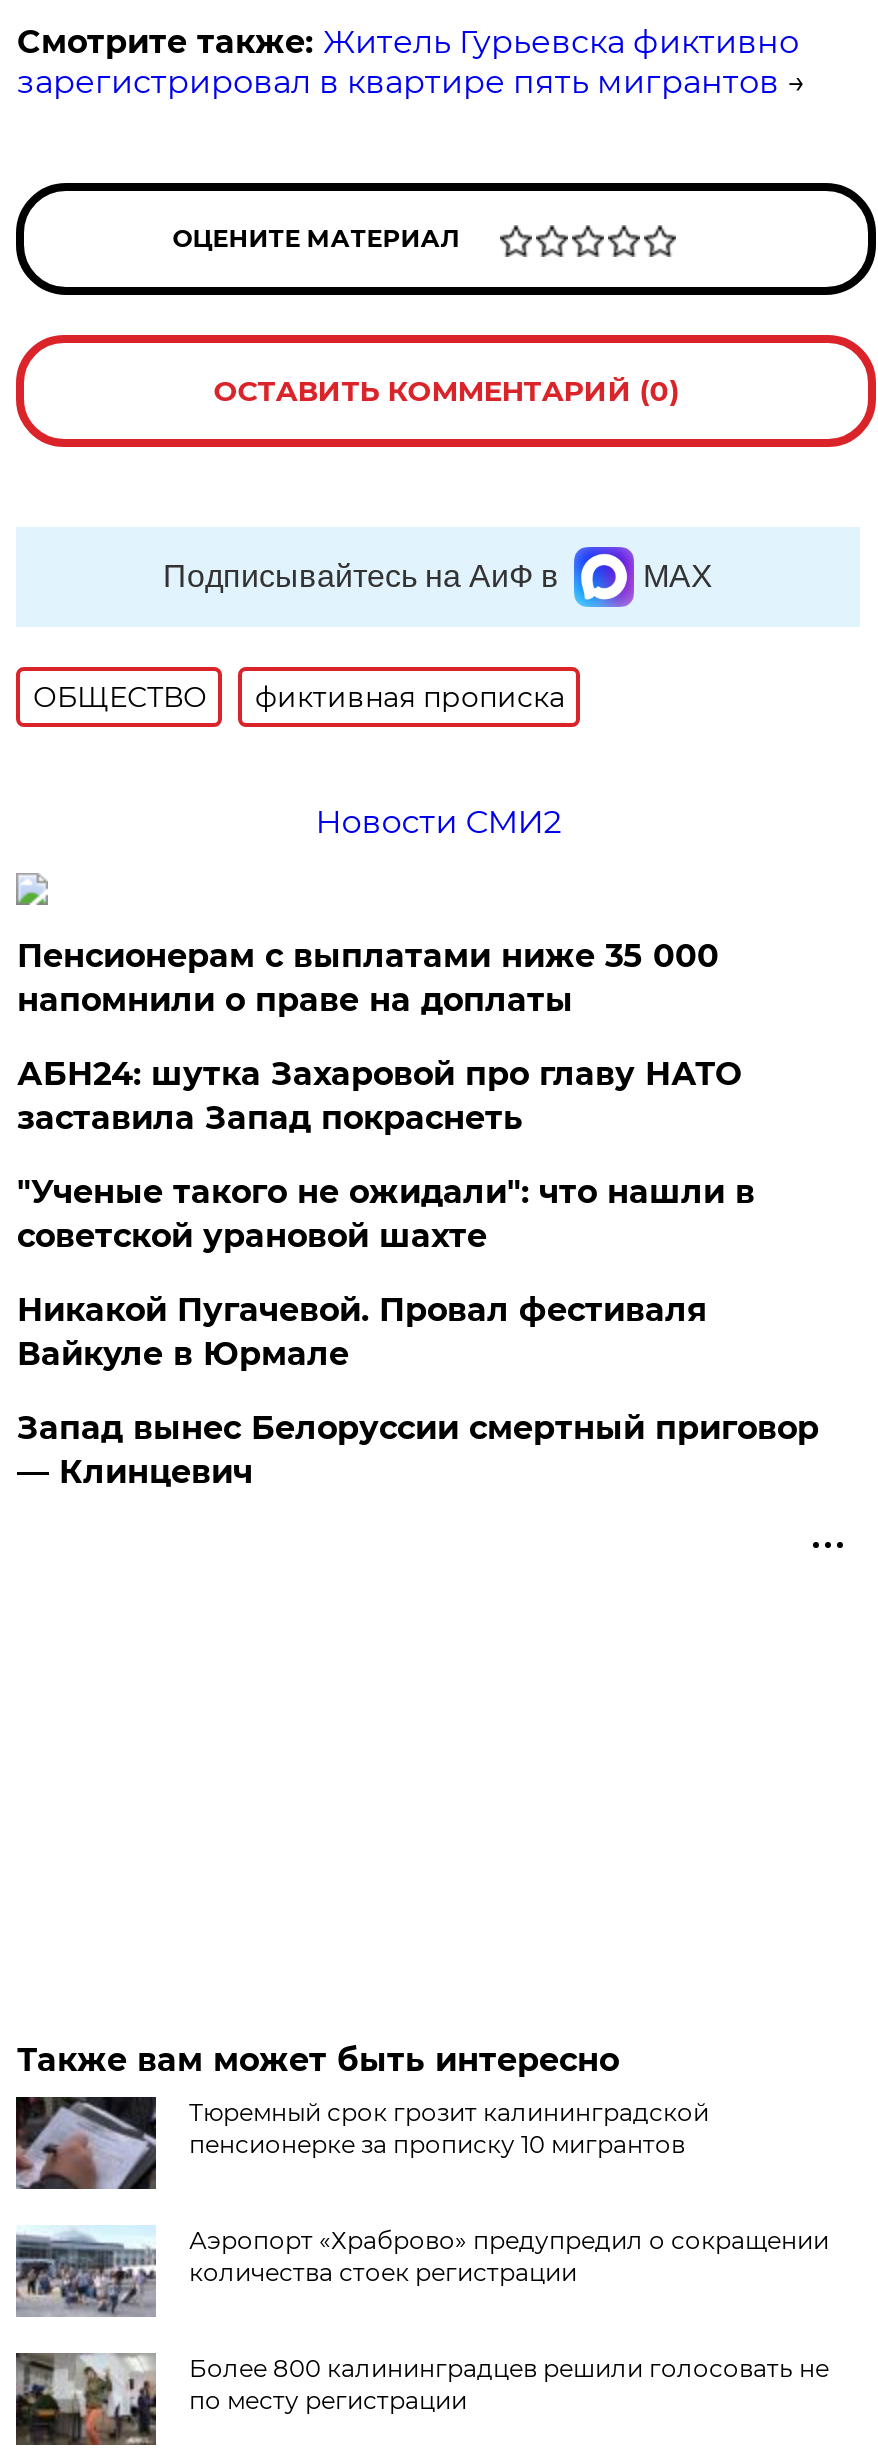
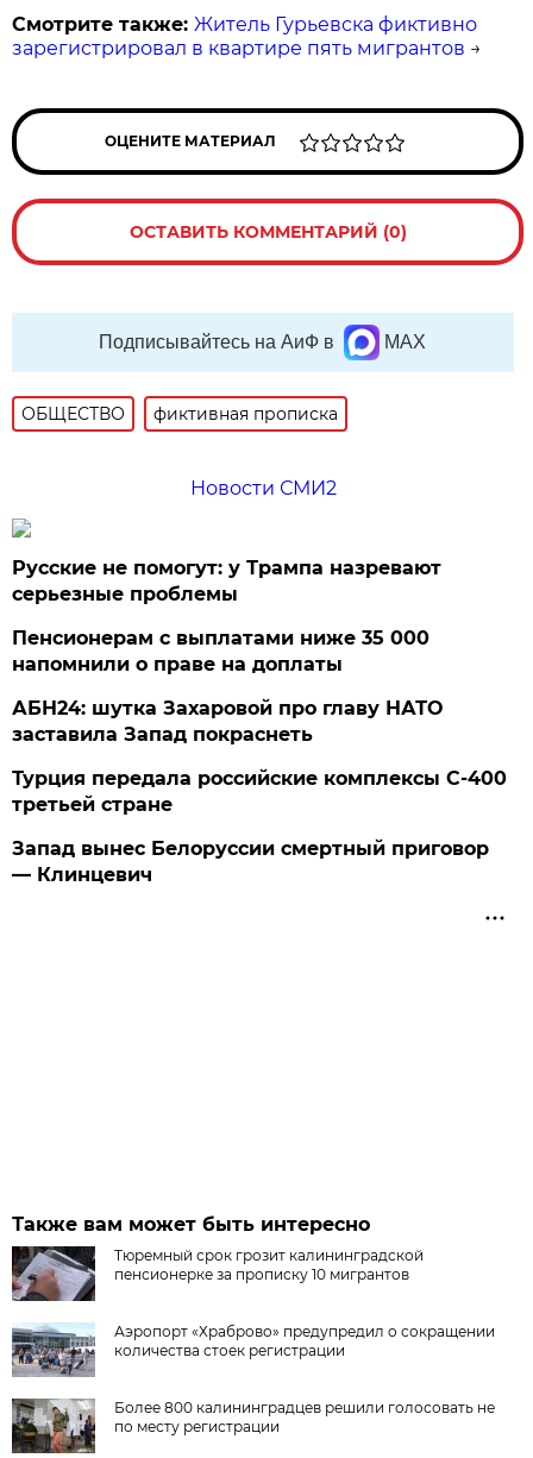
none -> [12,556,442,605] Русские не помогут: у Трампа назревают | серьезные проблемы
moved [17,937,741,1137] -> [12,627,443,746]: Пенсионерам с выплатами ниже 35 000 | напомнили о праве на доплаты | АБН24: шутка Захаровой про главу НАТО | заставила Запад покраснеть
[17,1173,755,1373] "Ученые такого не ожидали": что нашли в | советской урановой шахте | Никакой Пугачевой. Провал фестиваля | Вайкуле в Юрмале -> [12,767,507,816] Турция передала российские комплексы С-400 | третьей стране

